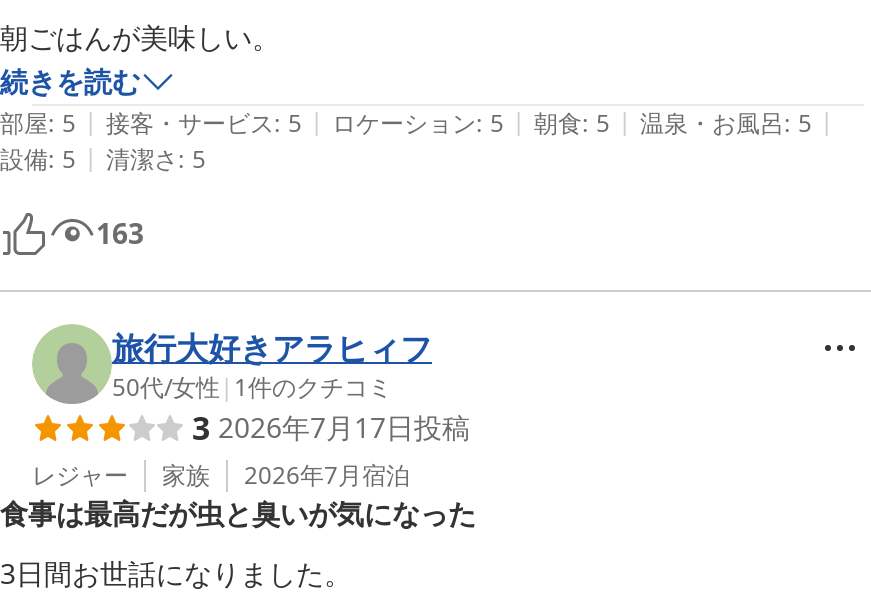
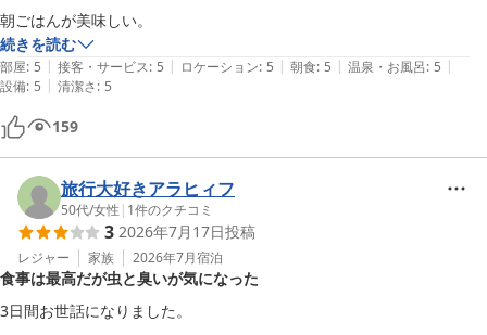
[96,214,144,252] 163 -> [52,116,78,137] 159

